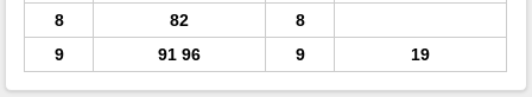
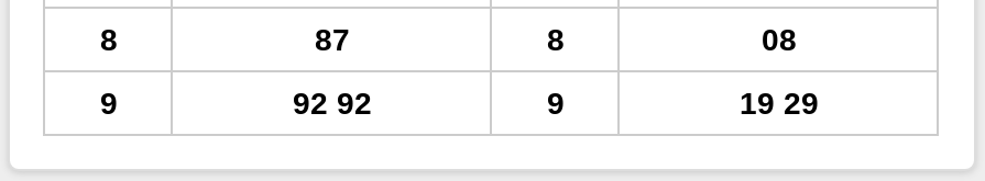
[170,11,189,30] 82 -> [315,23,350,58] 87
none -> [762,23,797,58] 08
[159,45,201,64] 91 96 -> [293,86,372,122] 92 92
[411,45,430,64] 19 -> [740,86,819,122] 19 29

